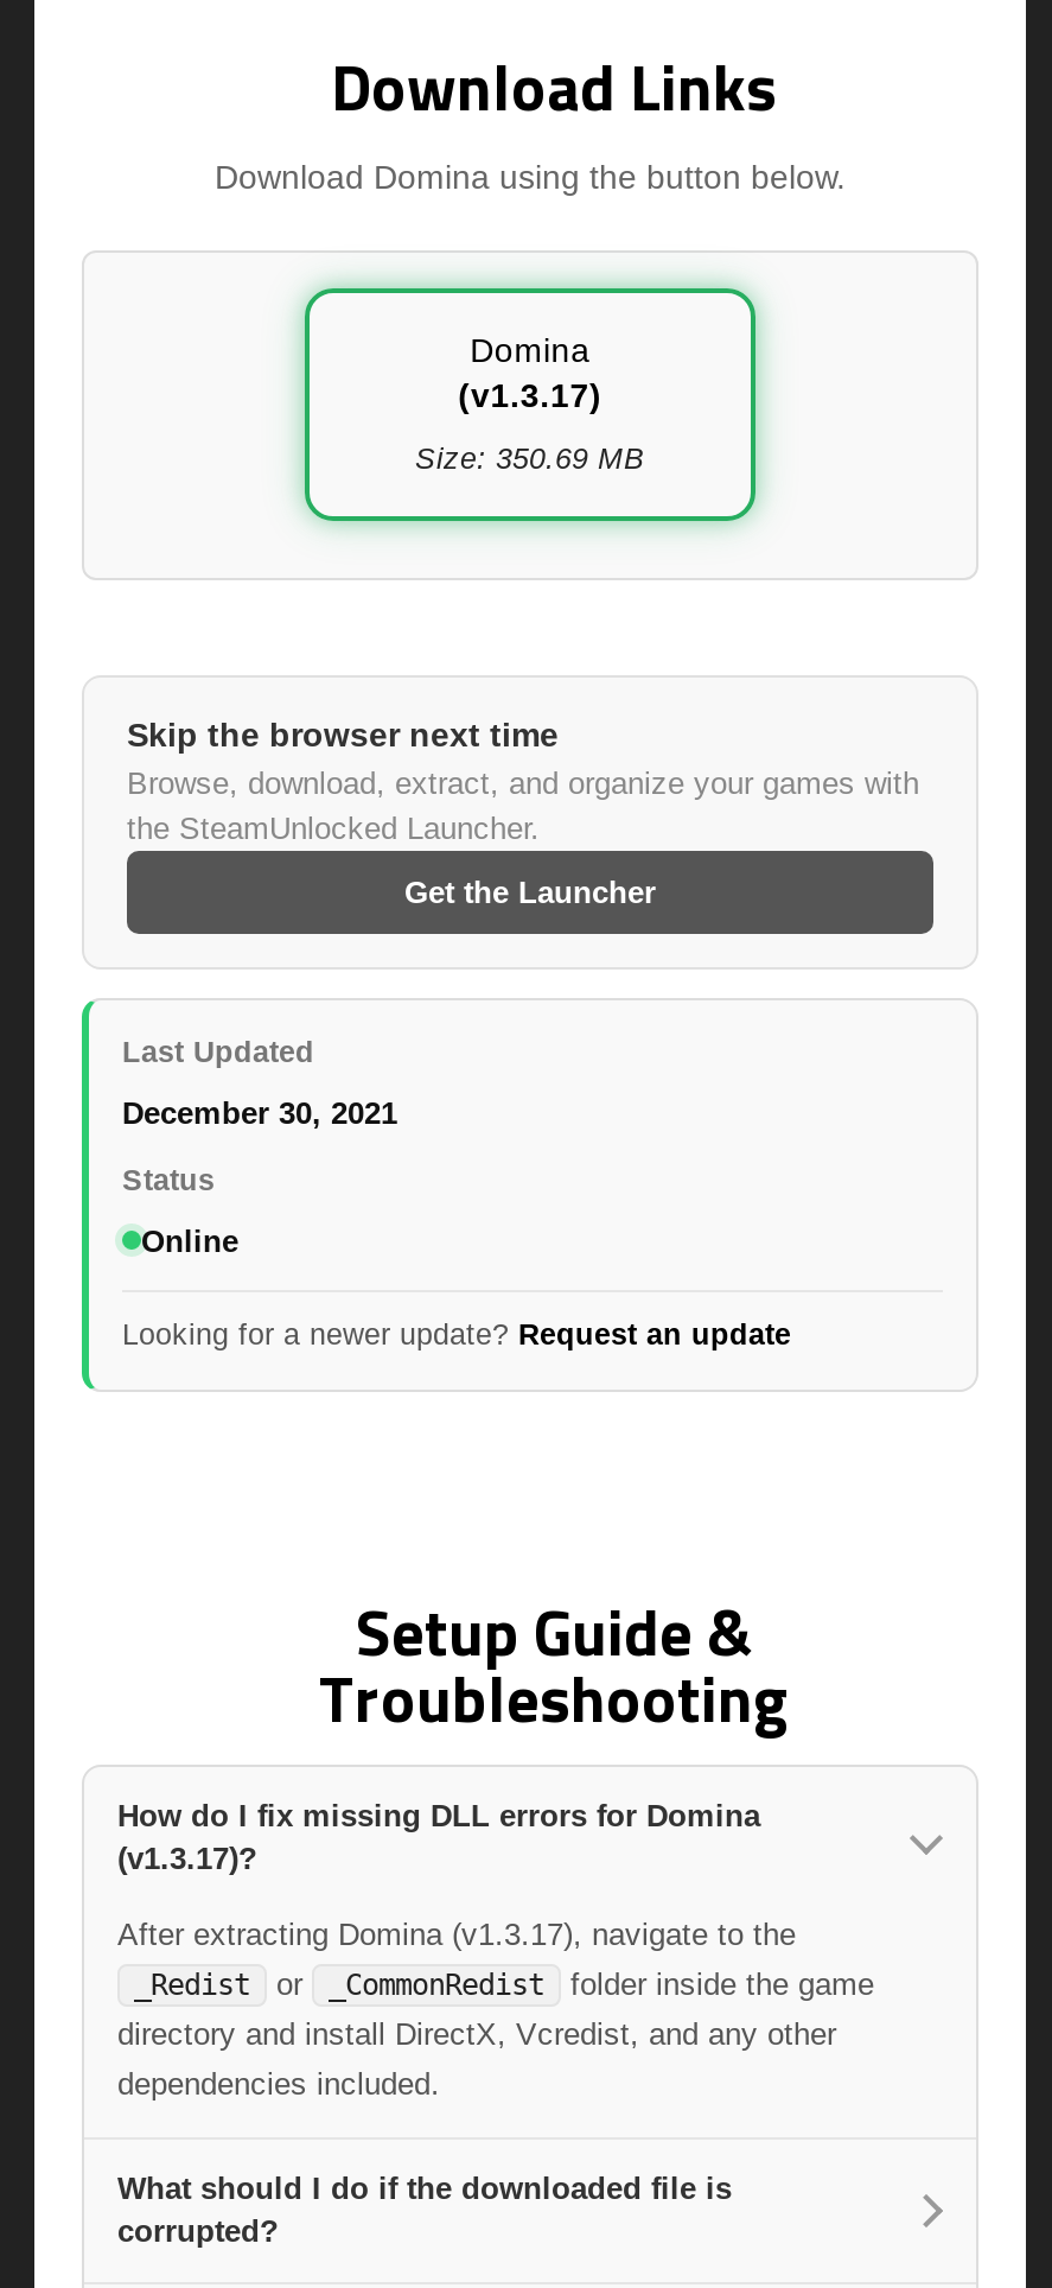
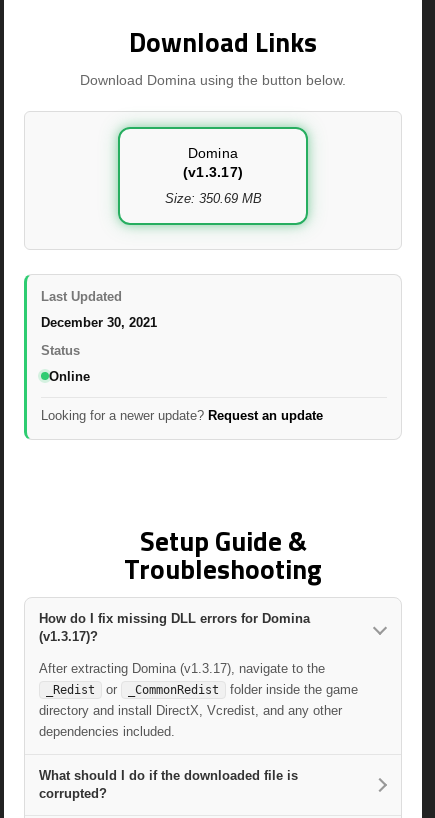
[127,715,919,909] Skip the browser next time | Browse, download, extract, and organize your games with | the SteamUnlocked Launcher. | Get the Launcher -> none

